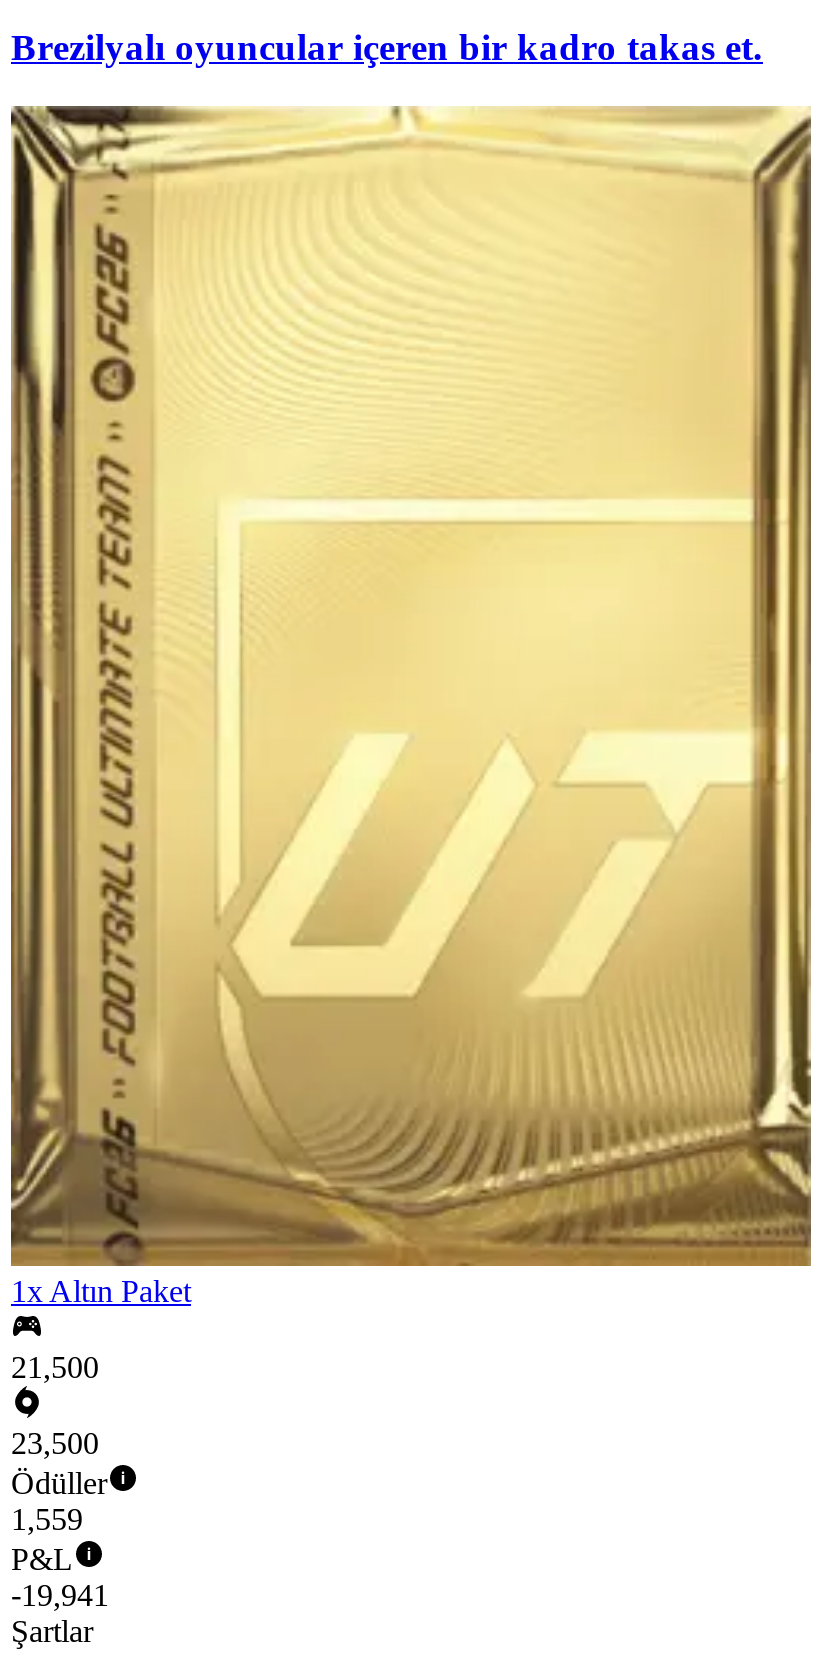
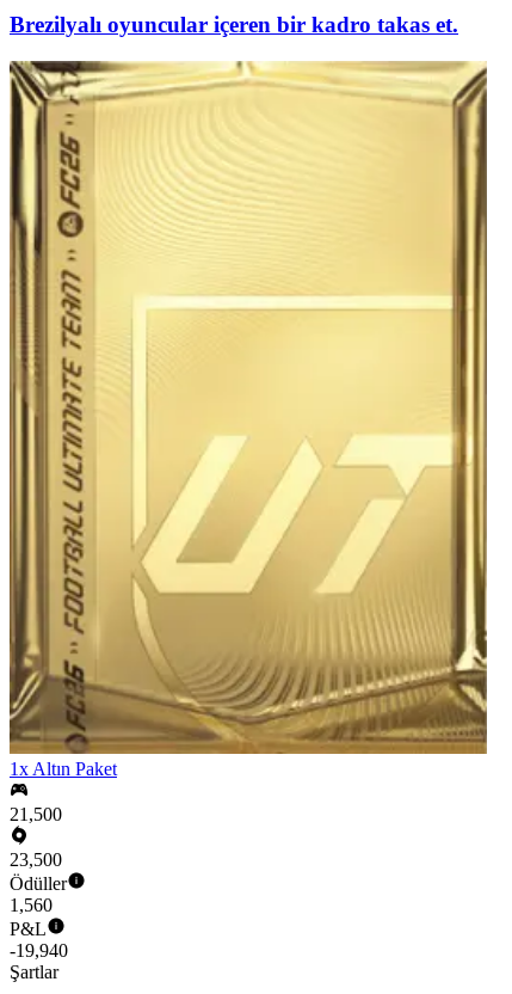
[11,1502,83,1536] 1,559 -> [10,895,53,915] 1,560
[11,1578,109,1612] -19,941 -> [10,940,68,961] -19,940

